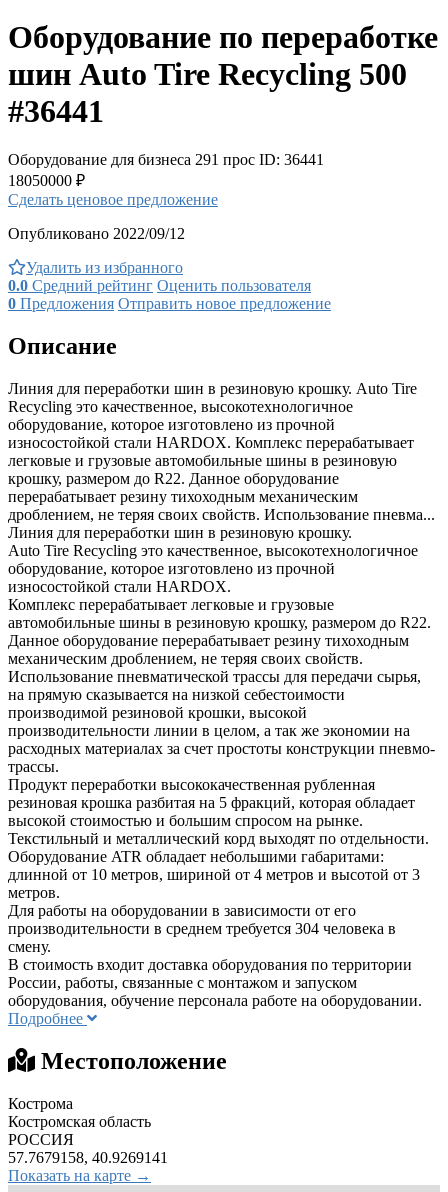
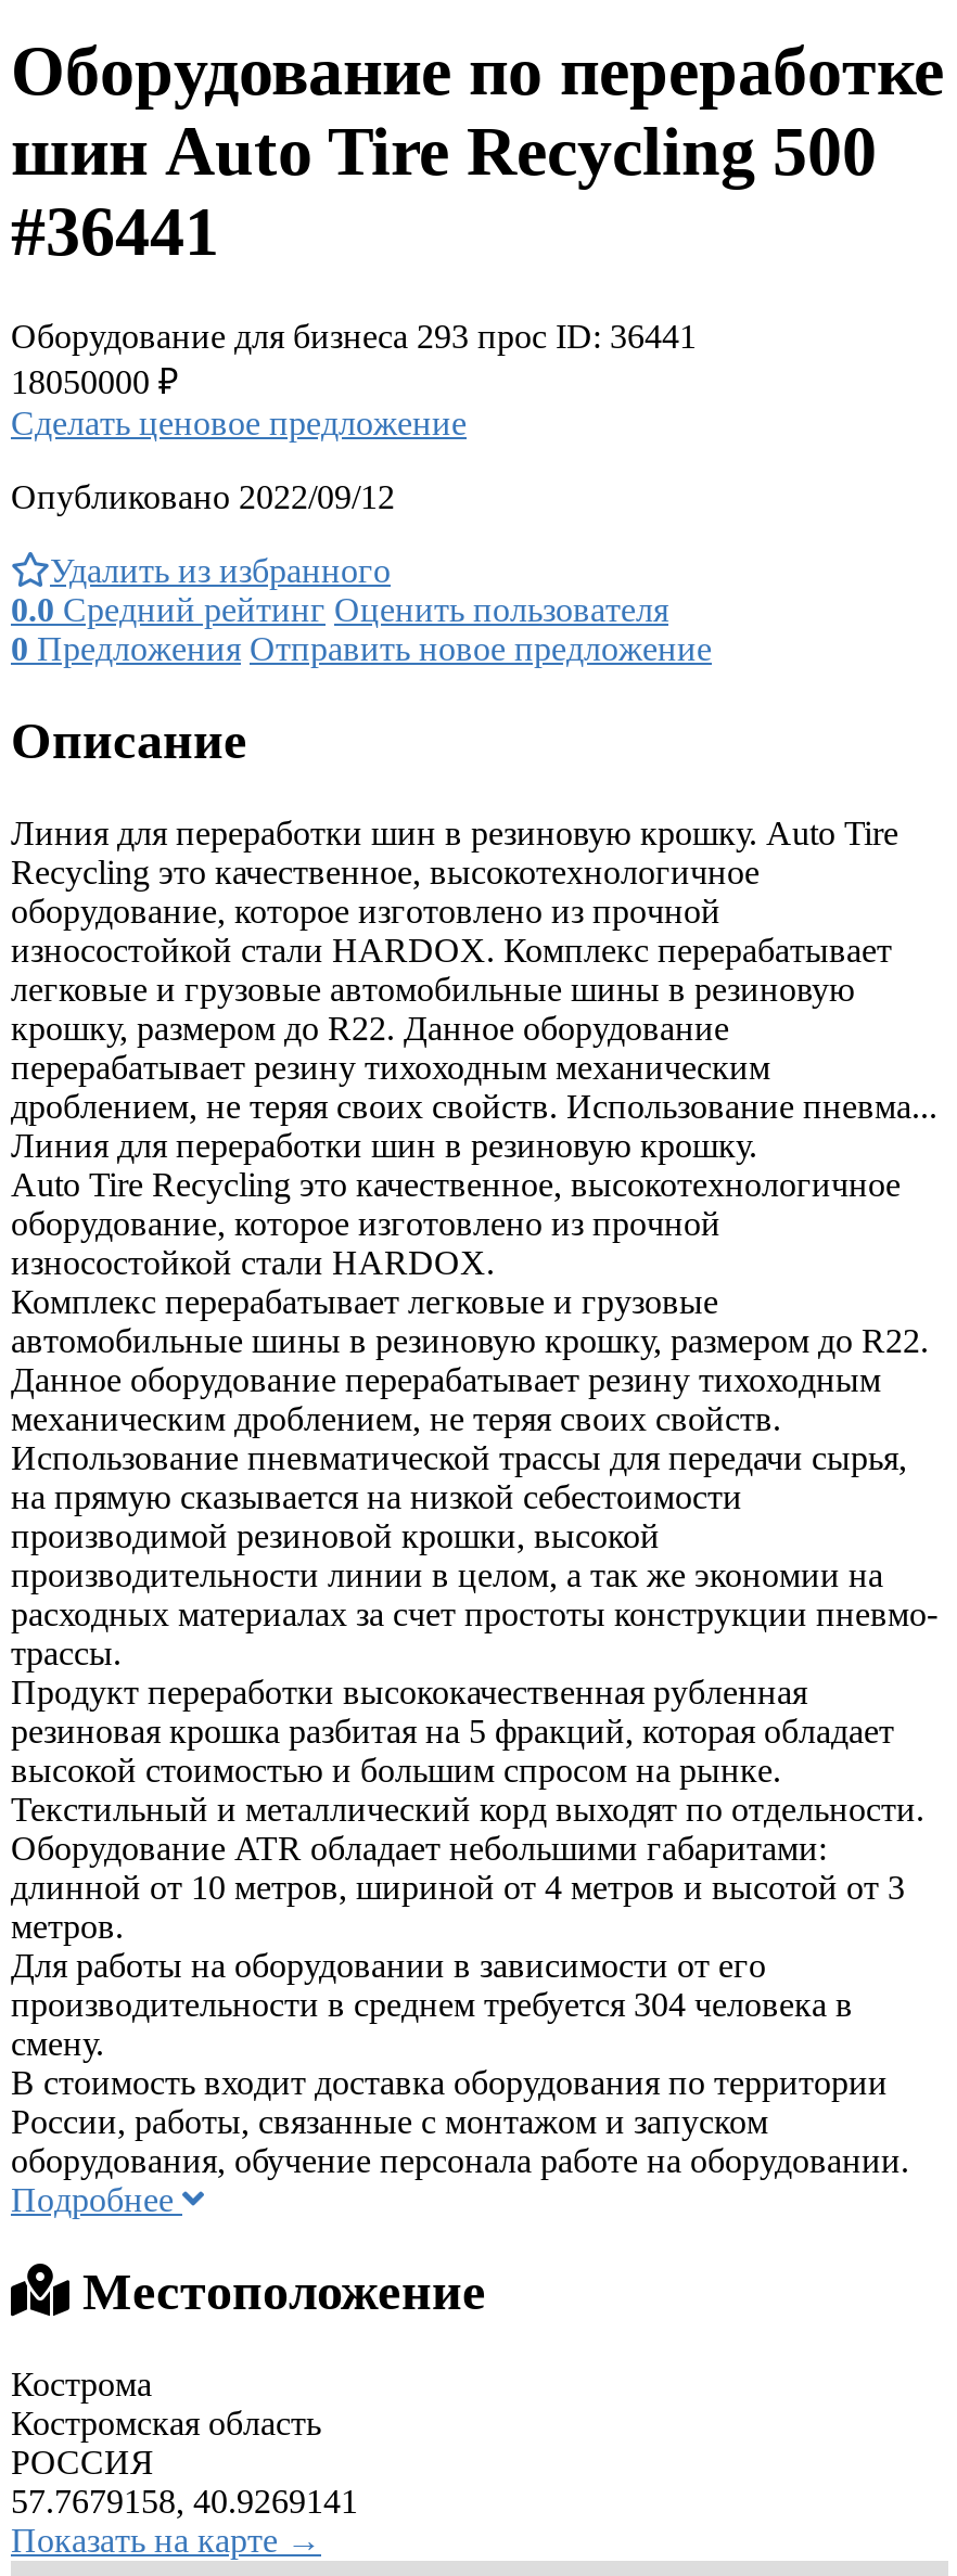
[8,151,324,168] Оборудование для бизнеса 291 прос ID: 36441 -> [11,318,697,355] Оборудование для бизнеса 293 прос ID: 36441

